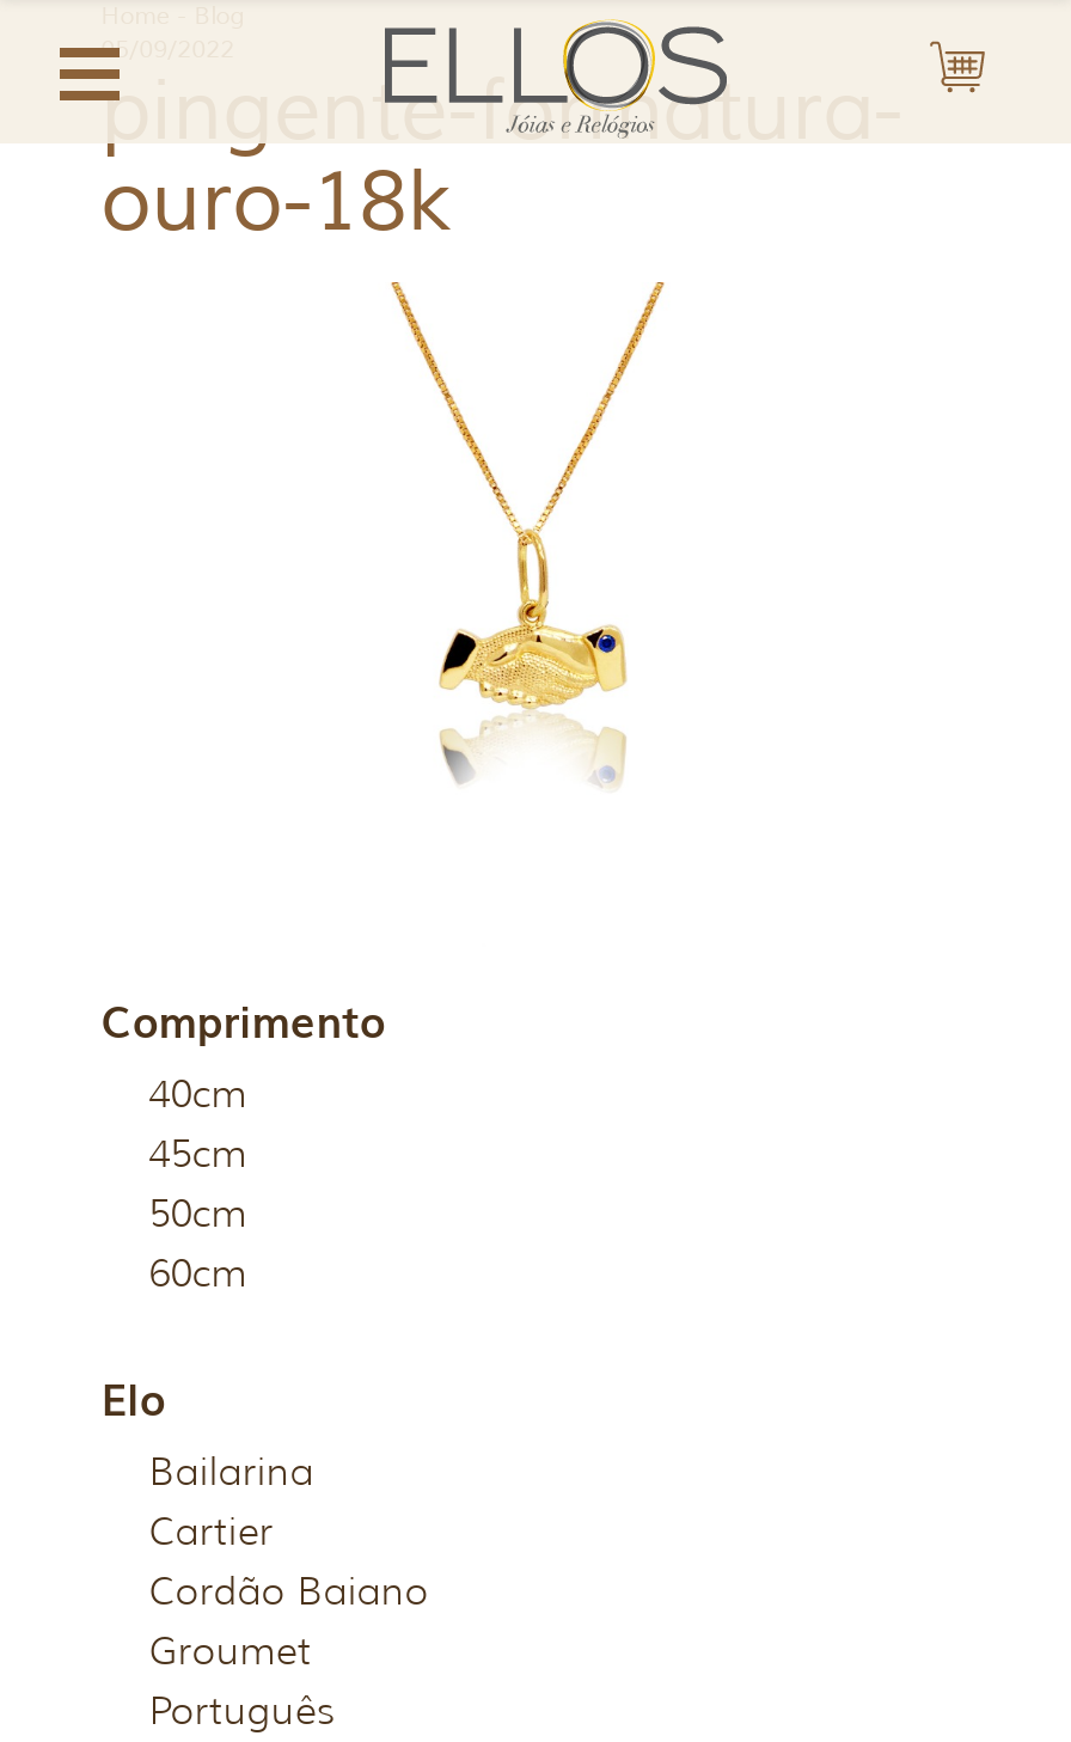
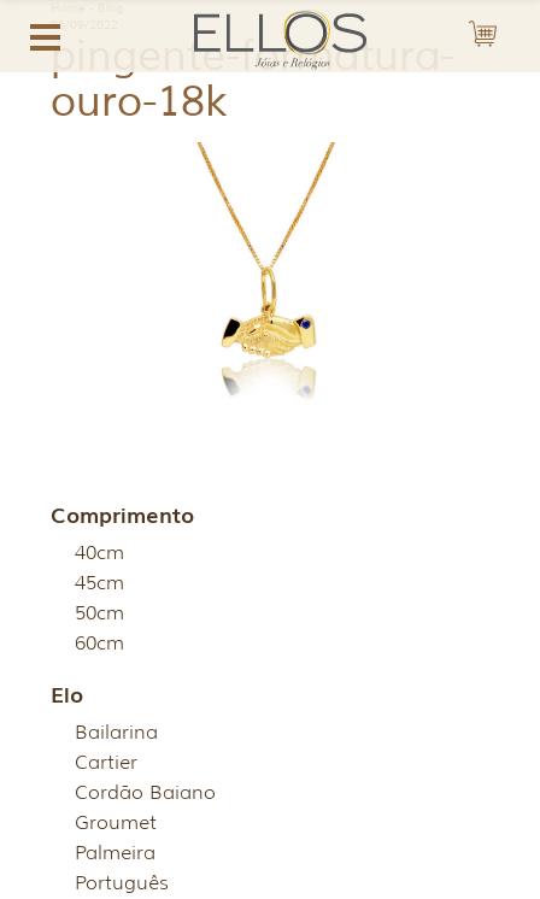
none -> [75,842,156,864] Palmeira

